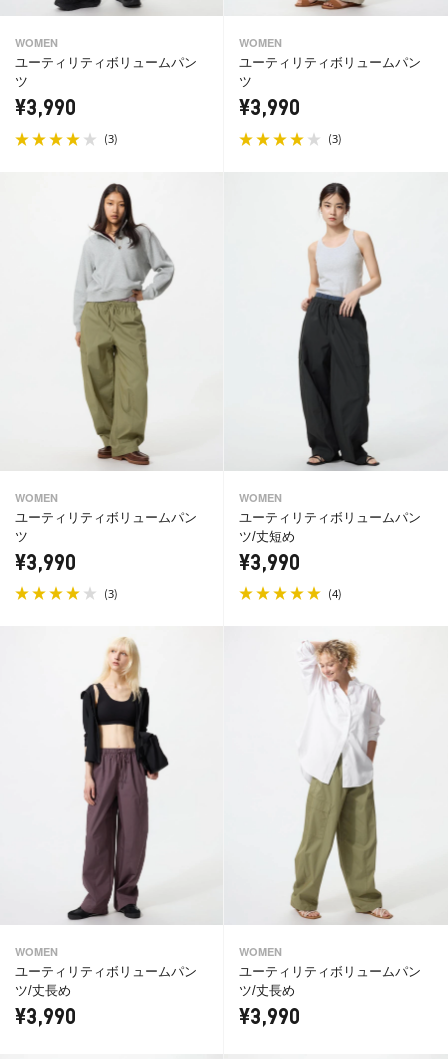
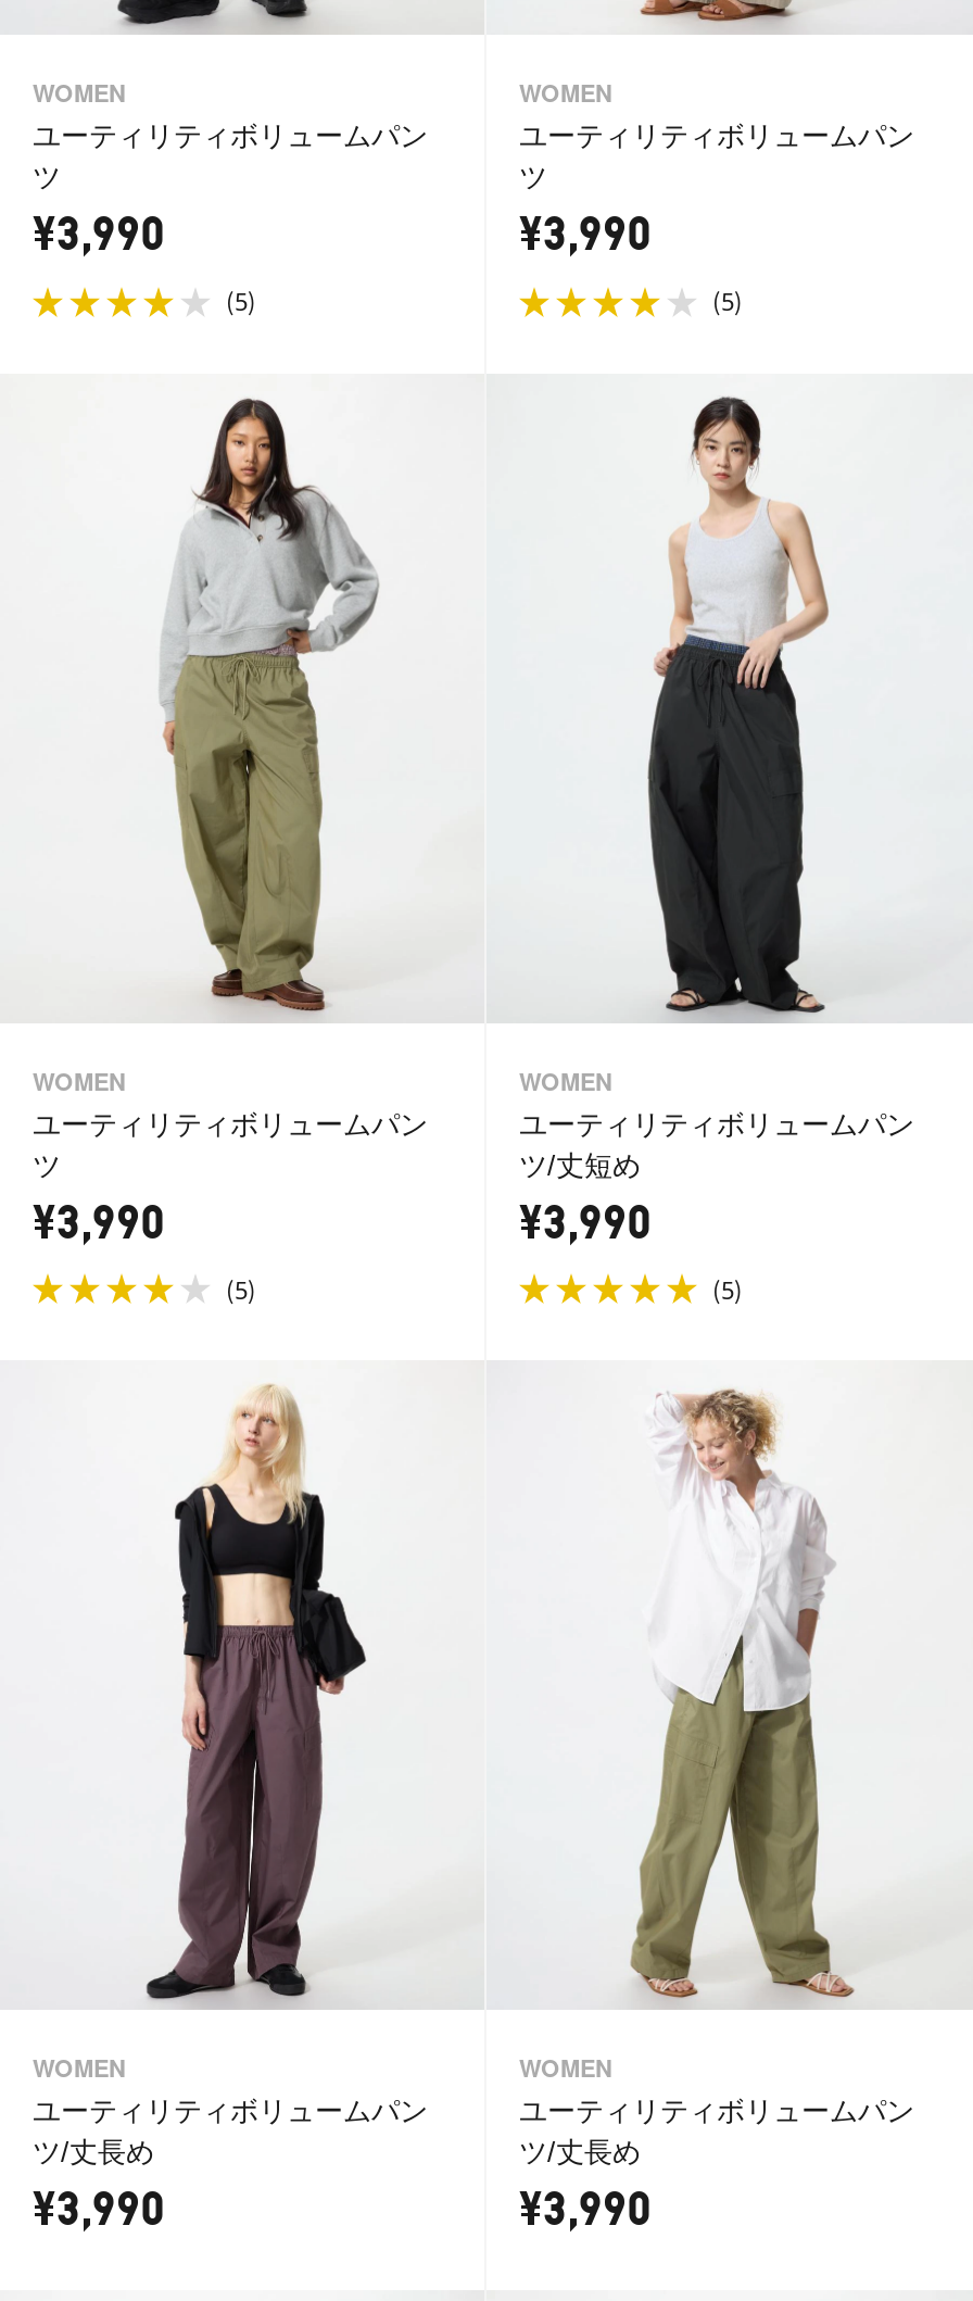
[104,130,118,146] (3) -> [226,283,256,317] (5)
[328,130,342,146] (3) -> [712,284,743,318] (5)
[104,585,118,601] (3) -> [226,1270,256,1305] (5)
[328,585,342,601] (4) -> [712,1270,743,1305] (5)

